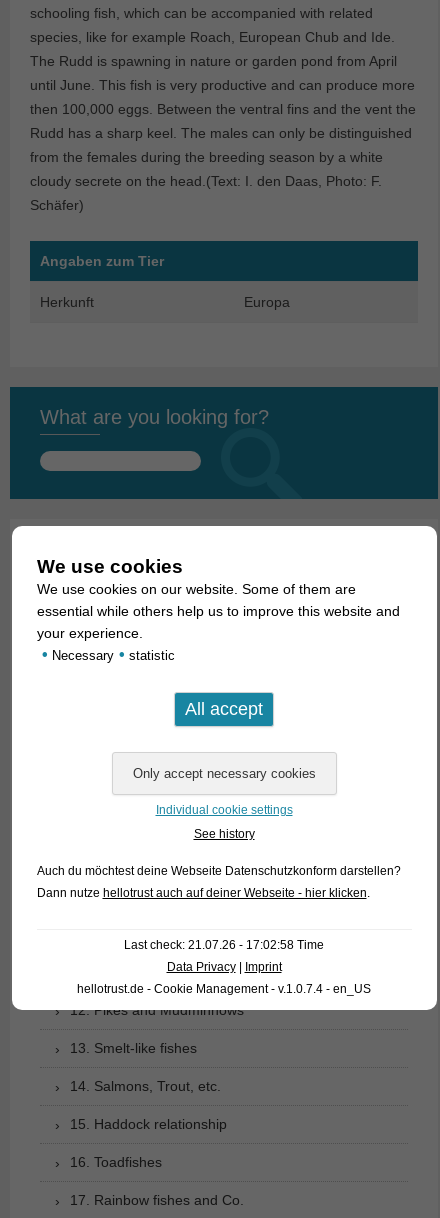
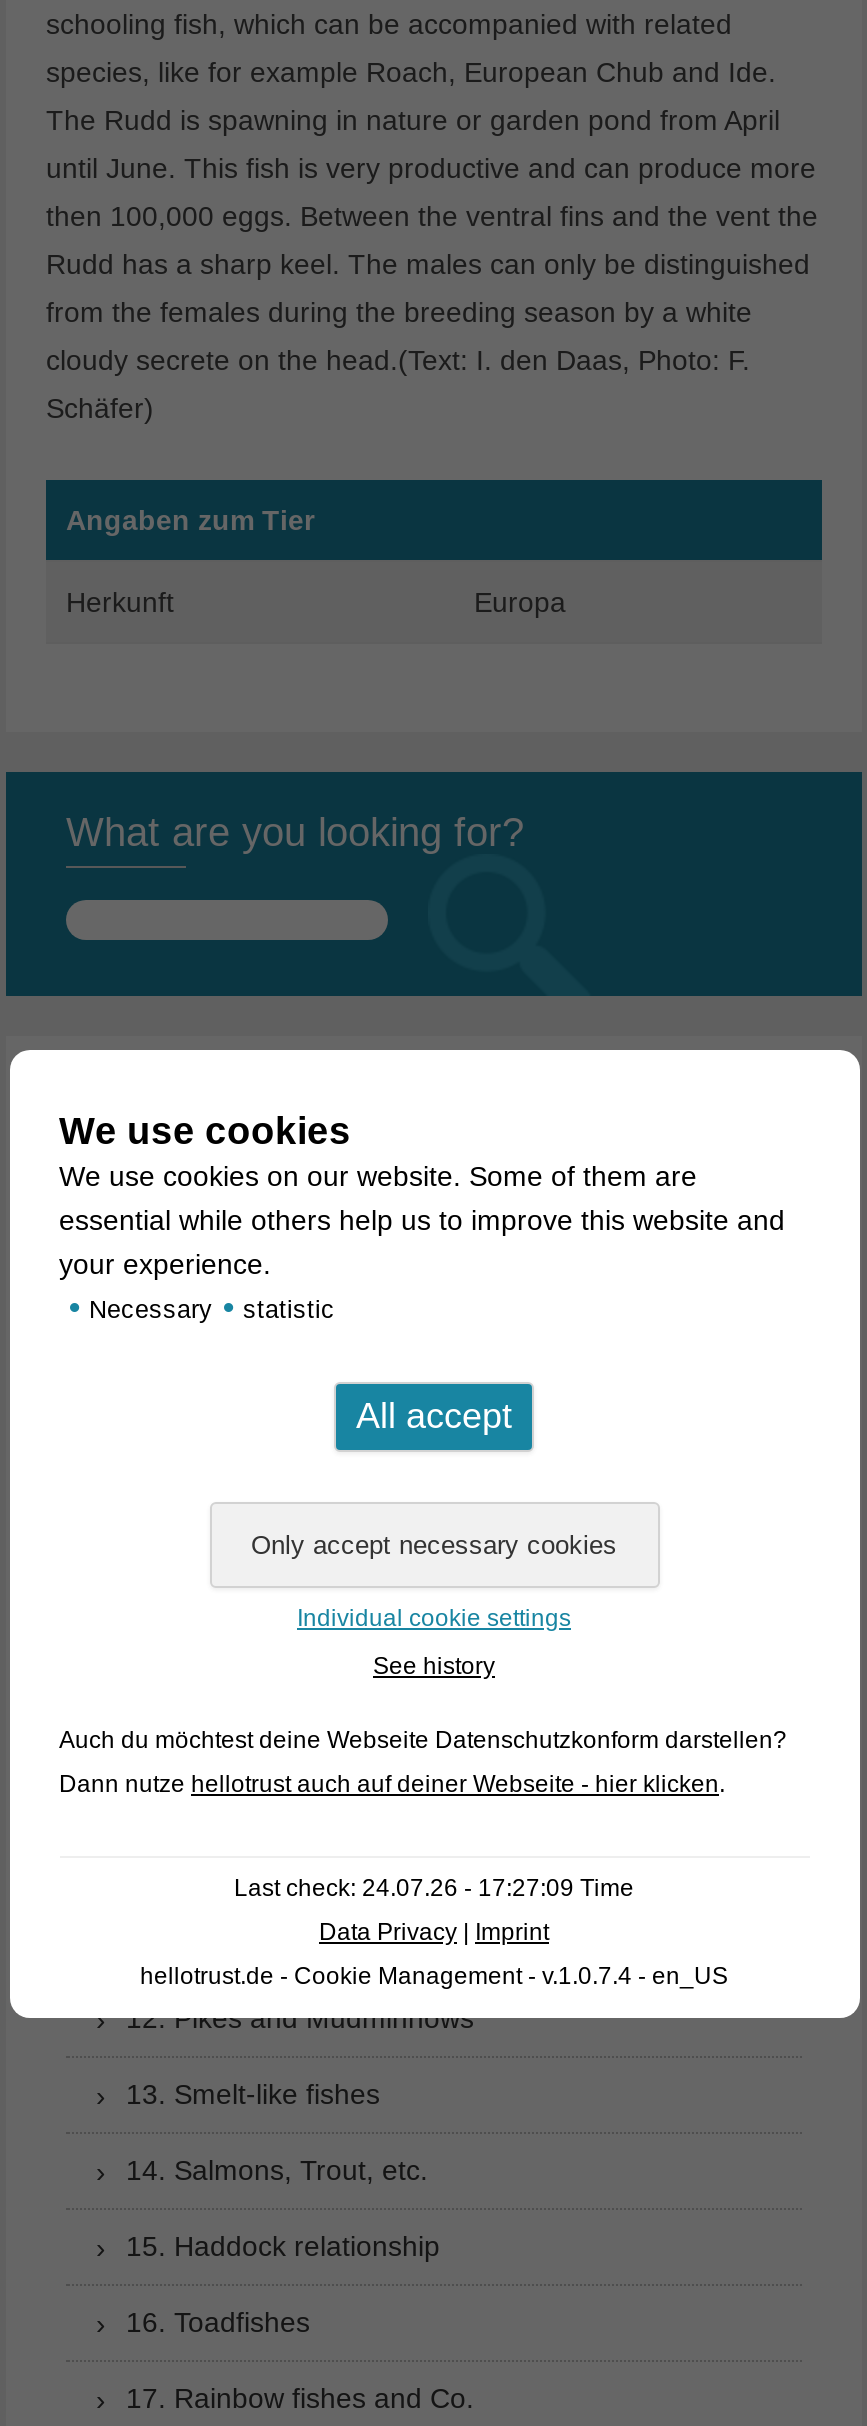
[124,937,324,951] Last check: 21.07.26 - 17:02:58 Time -> [234,1873,634,1901] Last check: 24.07.26 - 17:27:09 Time

